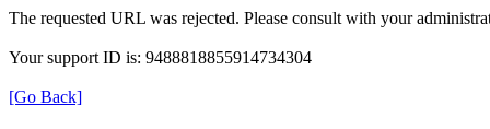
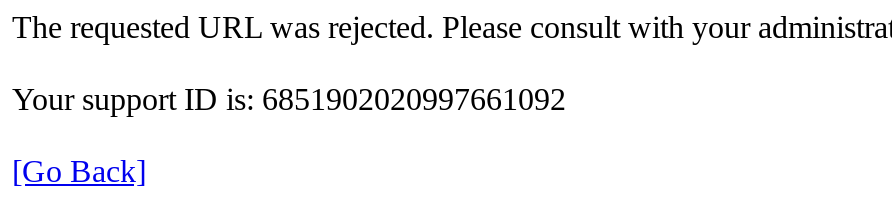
[9,48,312,67] Your support ID is: 9488818855914734304 -> [12,82,566,116] Your support ID is: 6851902020997661092

